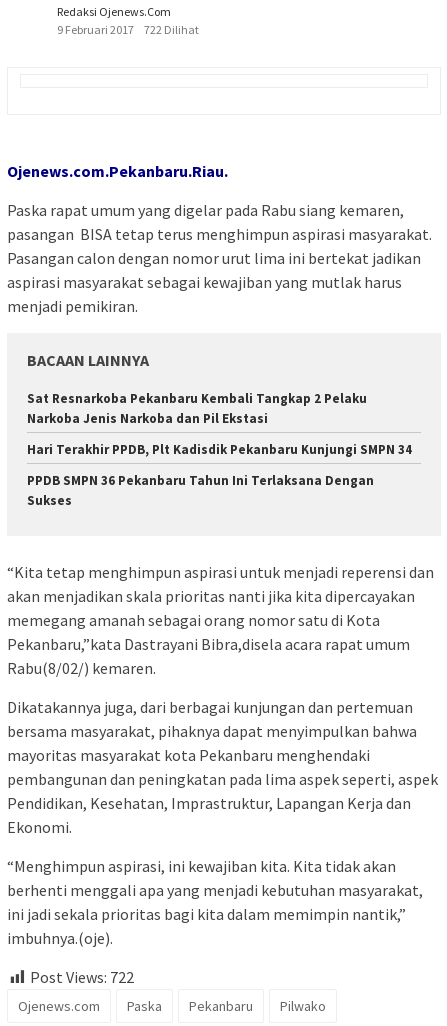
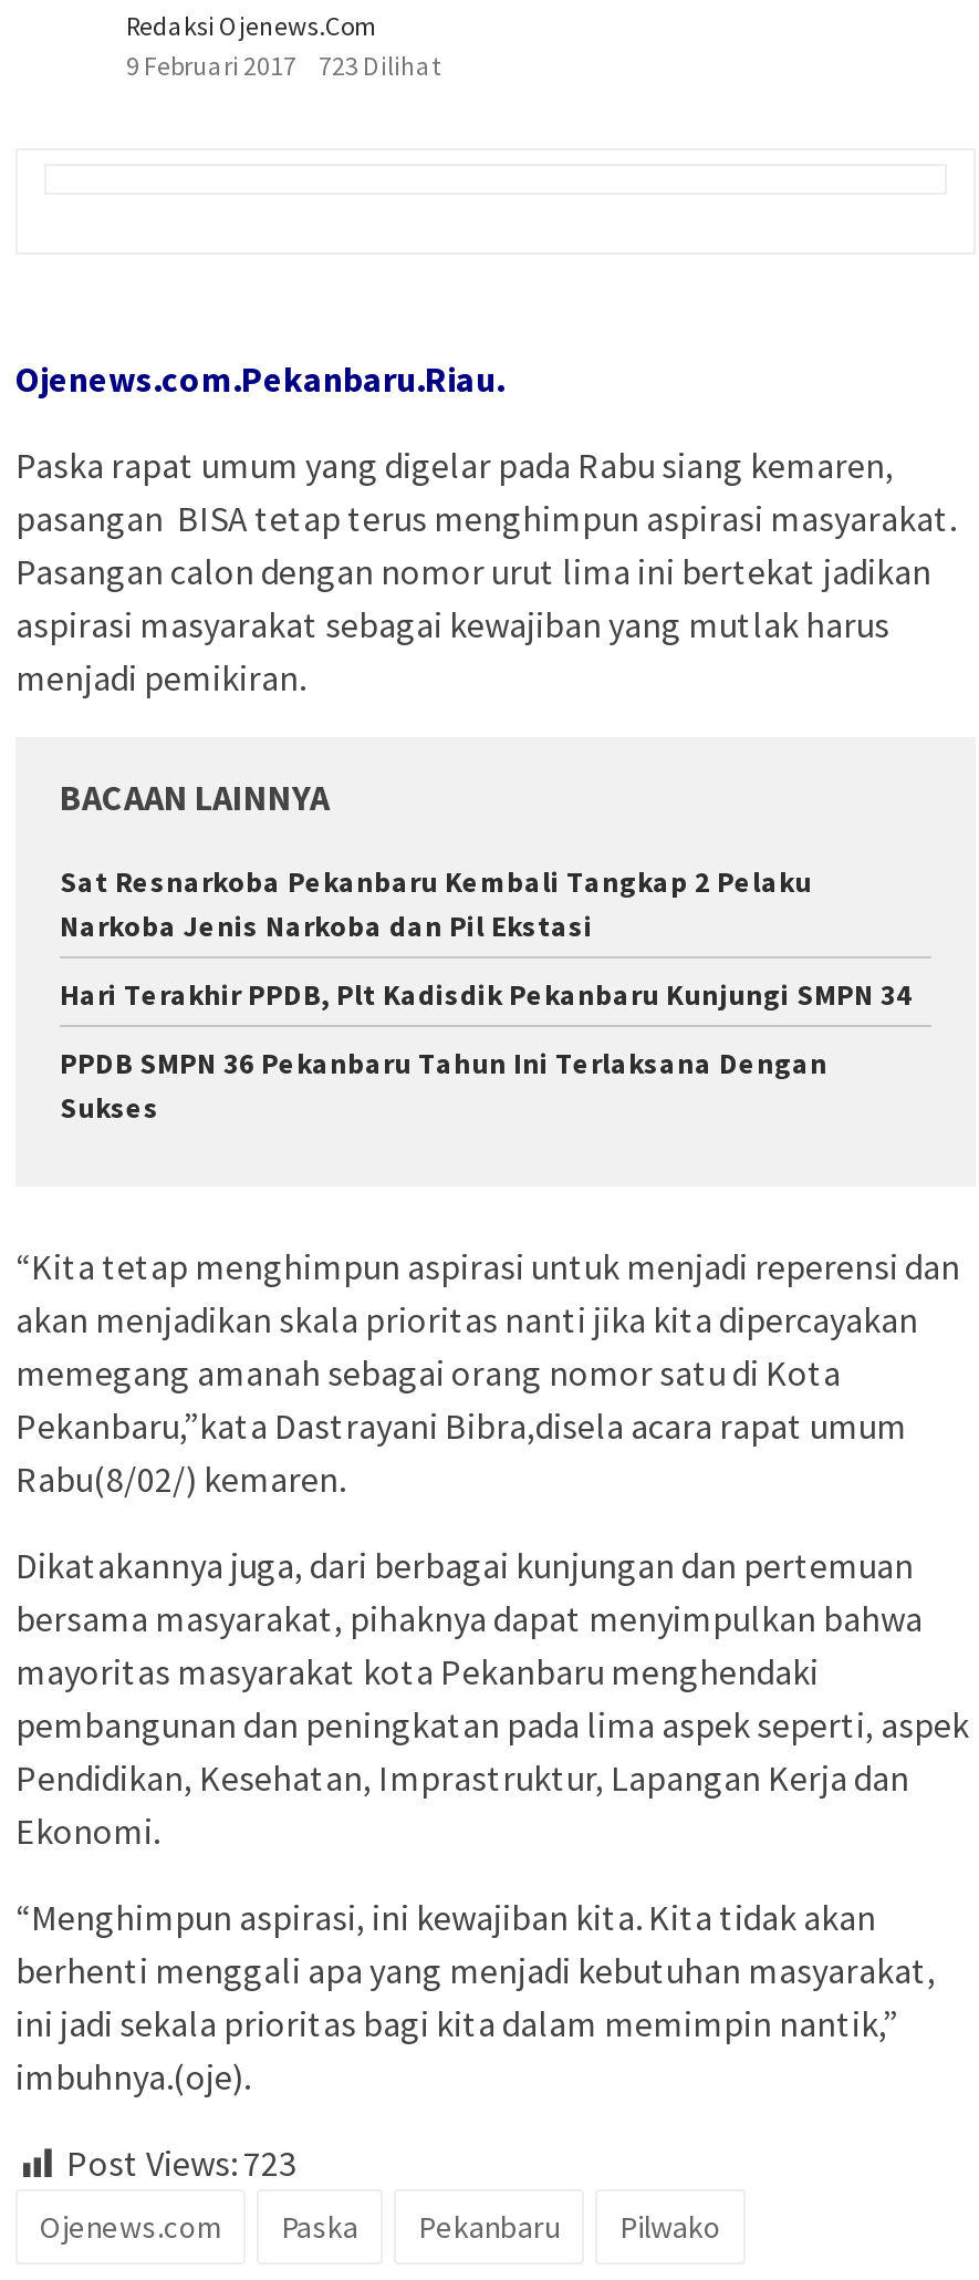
[57,22,199,37] 9 Februari 2017 722 Dilihat -> [126,50,440,83] 9 Februari 2017 723 Dilihat
[30,967,134,987] Post Views: 722 -> [66,2140,296,2185] Post Views: 723

